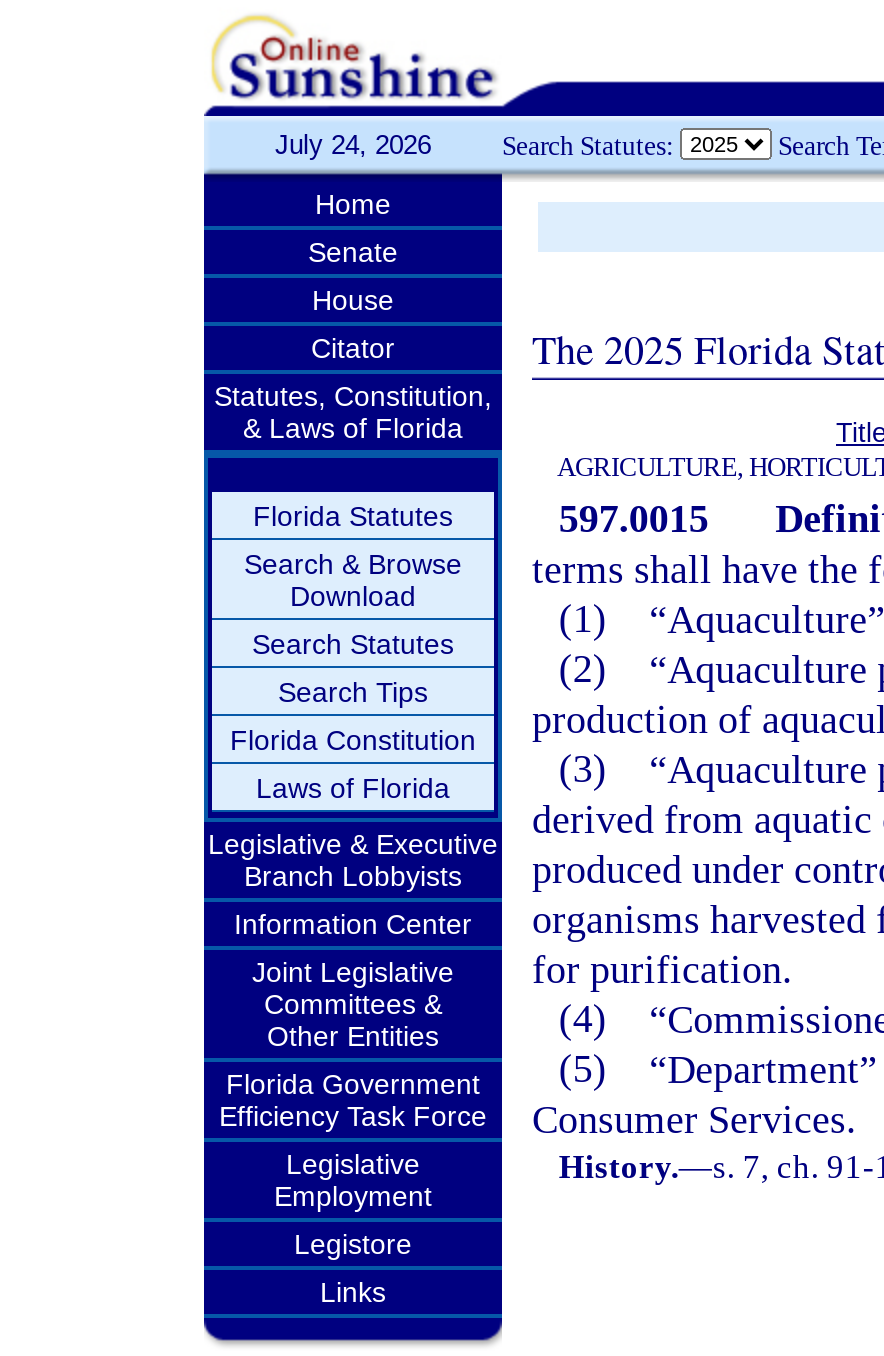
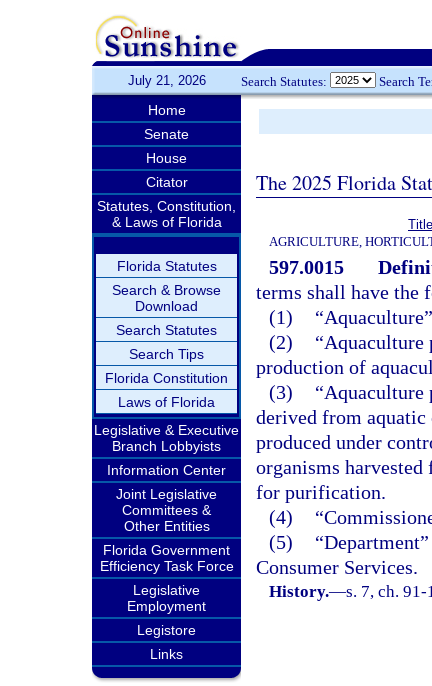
[275,130,431,160] July 24, 2026 -> [127,73,205,88] July 21, 2026

